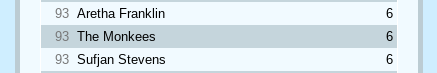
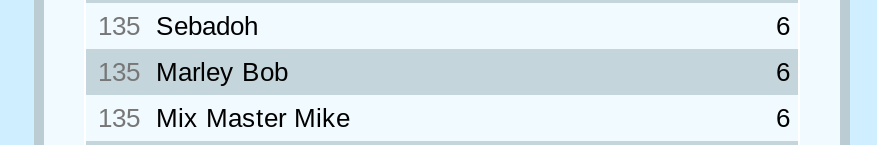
[55,6,165,21] 93 Aretha Franklin -> [98,11,258,41] 135 Sebadoh
[55,29,156,44] 93 The Monkees -> [98,57,288,87] 135 Marley Bob
[55,52,166,67] 93 Sufjan Stevens -> [98,103,350,133] 135 Mix Master Mike

